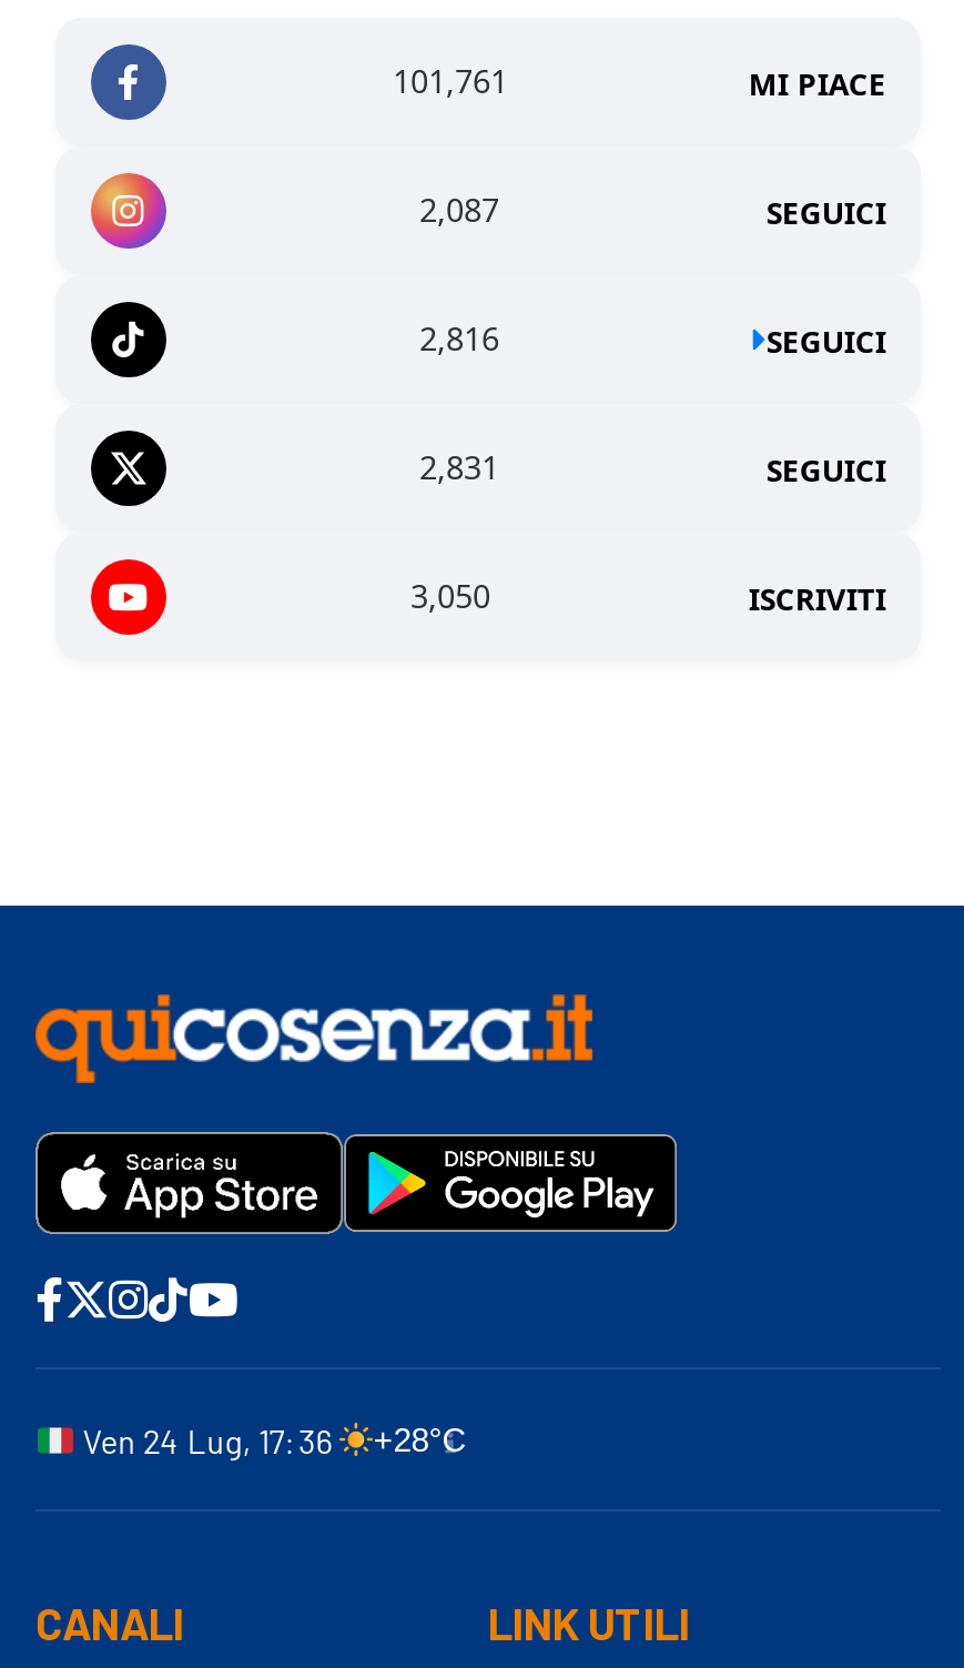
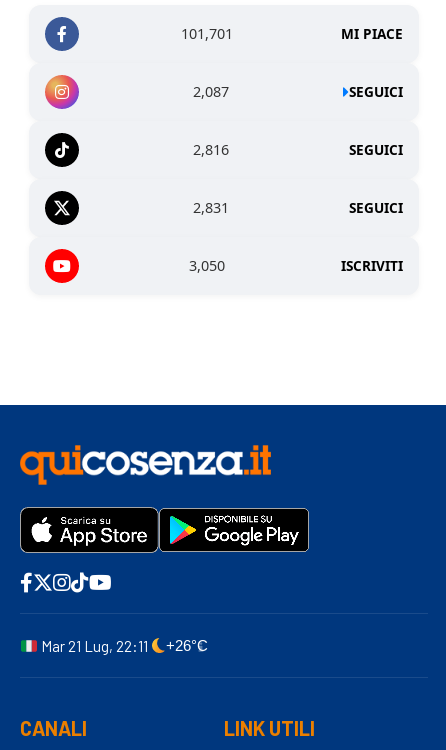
[393,60,508,102] 101,761 -> [181,24,233,43] 101,701
[83,1421,466,1460] Ven 24 Lug, 17:36 | +28°C -> [41,637,208,655] Mar 21 Lug, 22:11 | +26°C

